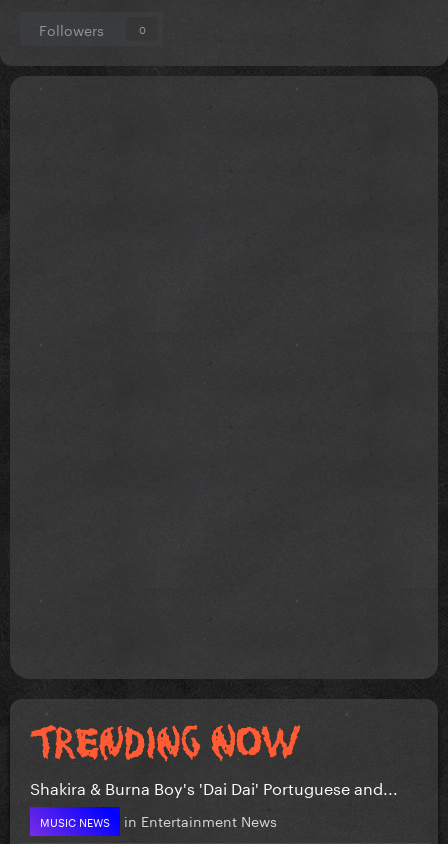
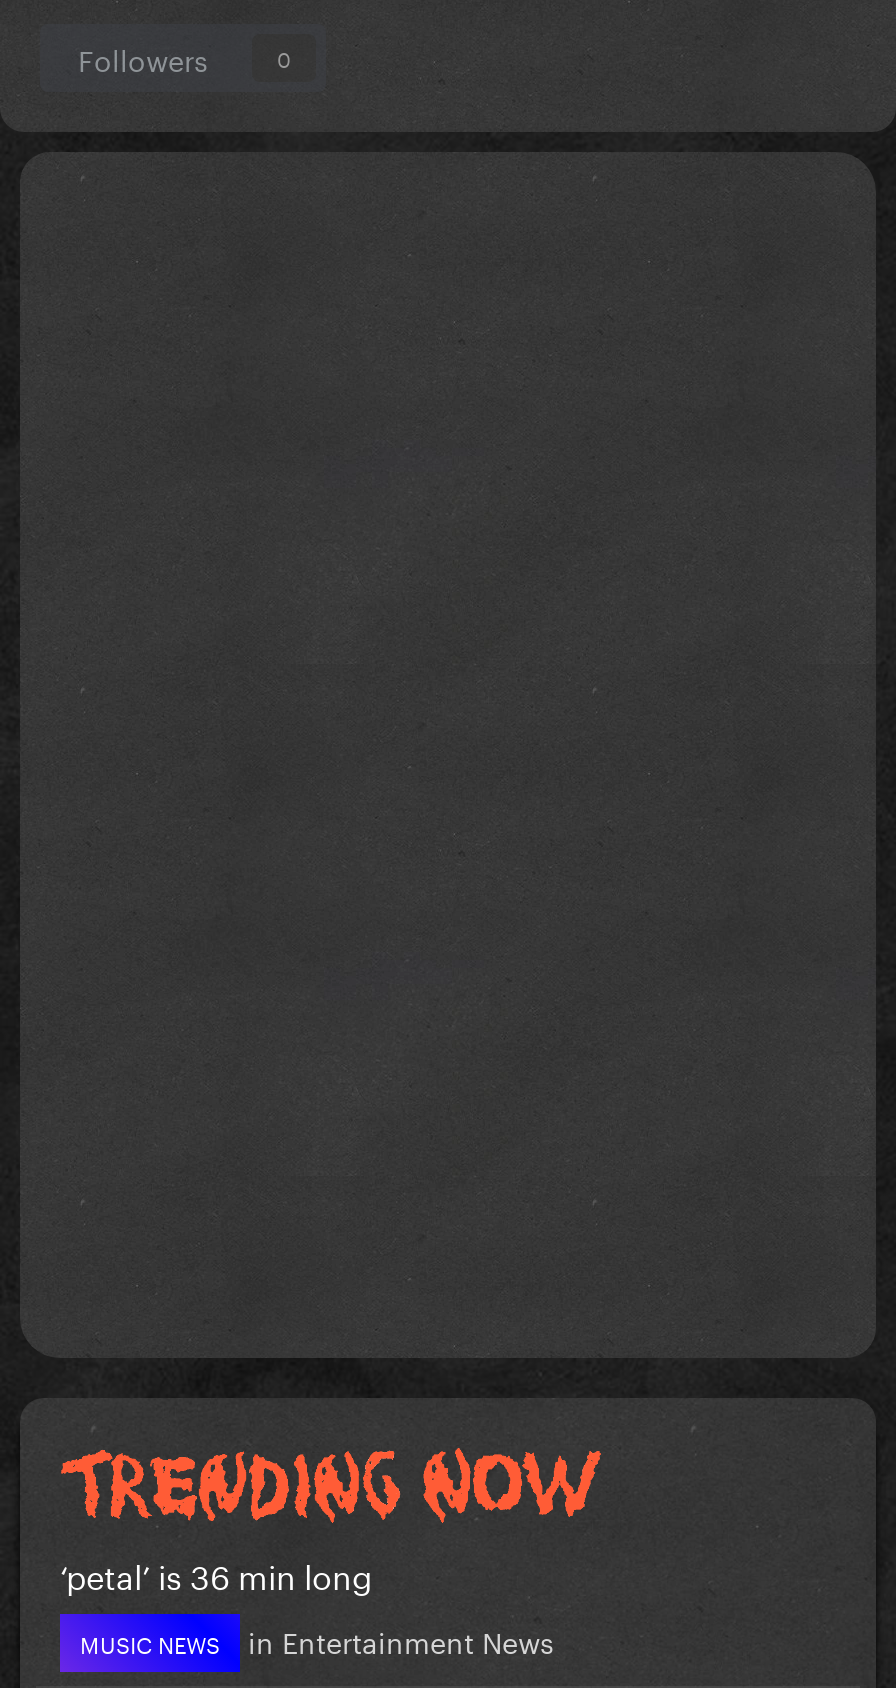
[30,774,398,799] Shakira & Burna Boy's 'Dai Dai' Portuguese and... -> [60,1548,372,1598] ‘petal’ is 36 min long

